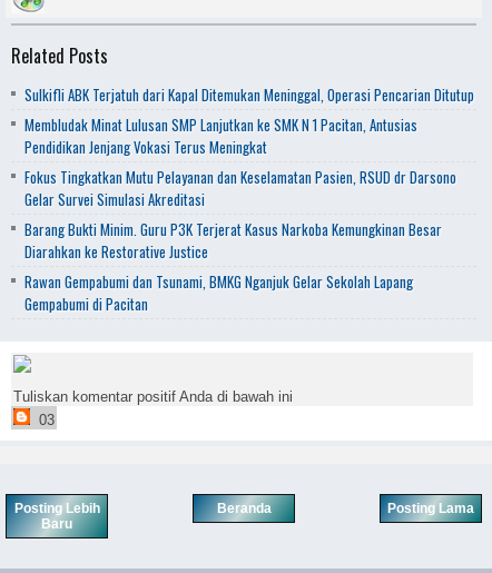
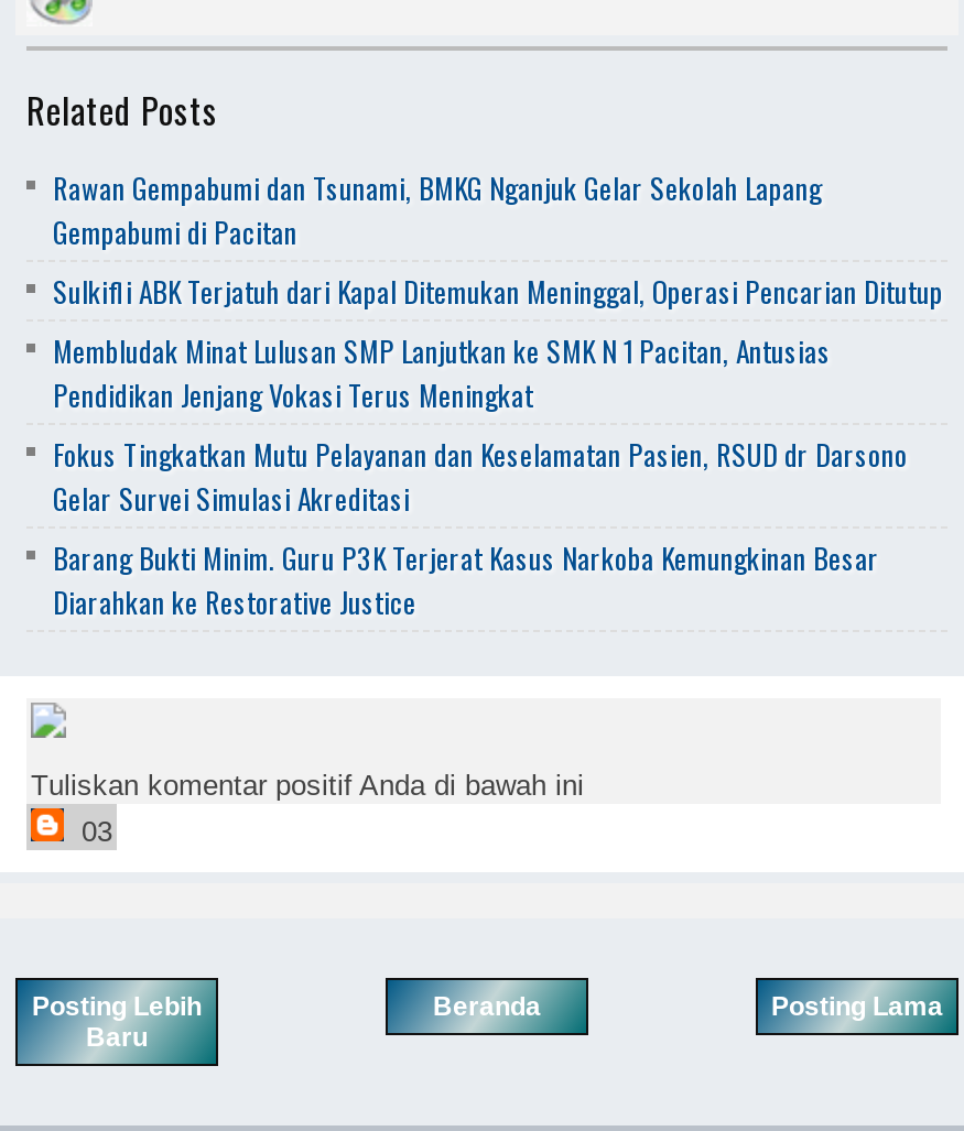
moved [24,84,474,263] -> [53,269,943,624]: Sulkifli ABK Terjatuh dari Kapal Ditemukan Meninggal, Operasi Pencarian Ditutup | Membludak Minat Lulusan SMP Lanjutkan ke SMK N 1 Pacitan, Antusias | Pendidikan Jenjang Vokasi Terus Meningkat | Fokus Tingkatkan Mutu Pelayanan dan Keselamatan Pasien, RSUD dr Darsono | Gelar Survei Simulasi Akreditasi | Barang Bukti Minim. Guru P3K Terjerat Kasus Narkoba Kemungkinan Besar | Diarahkan ke Restorative Justice
moved [24,270,413,315] -> [53,165,822,254]: Rawan Gempabumi dan Tsunami, BMKG Nganjuk Gelar Sekolah Lapang | Gempabumi di Pacitan

